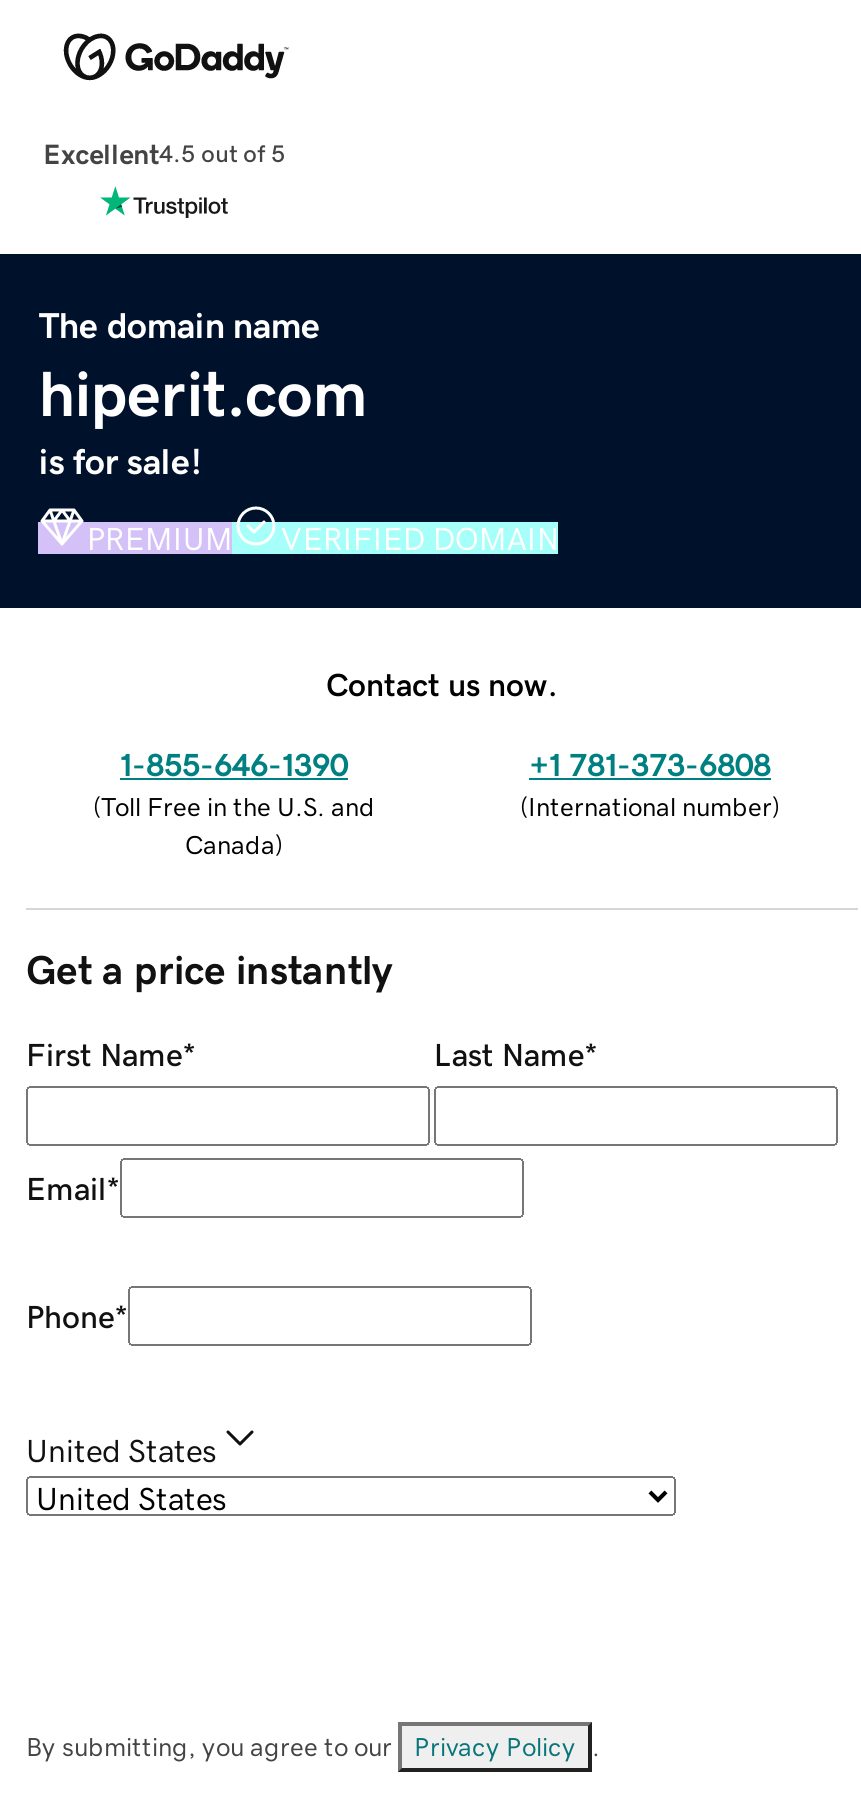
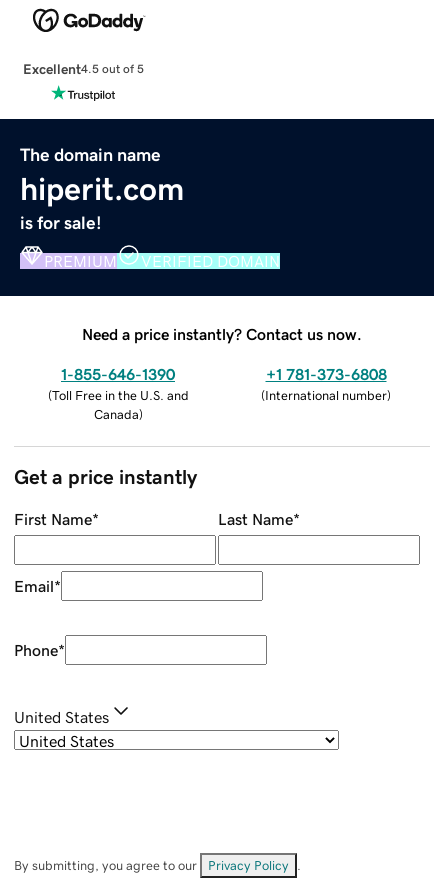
[326,667,558,699] Contact us now. -> [82,326,362,342] Need a price instantly? Contact us now.

